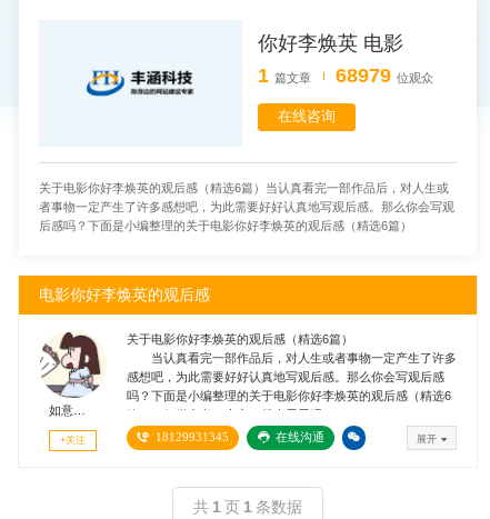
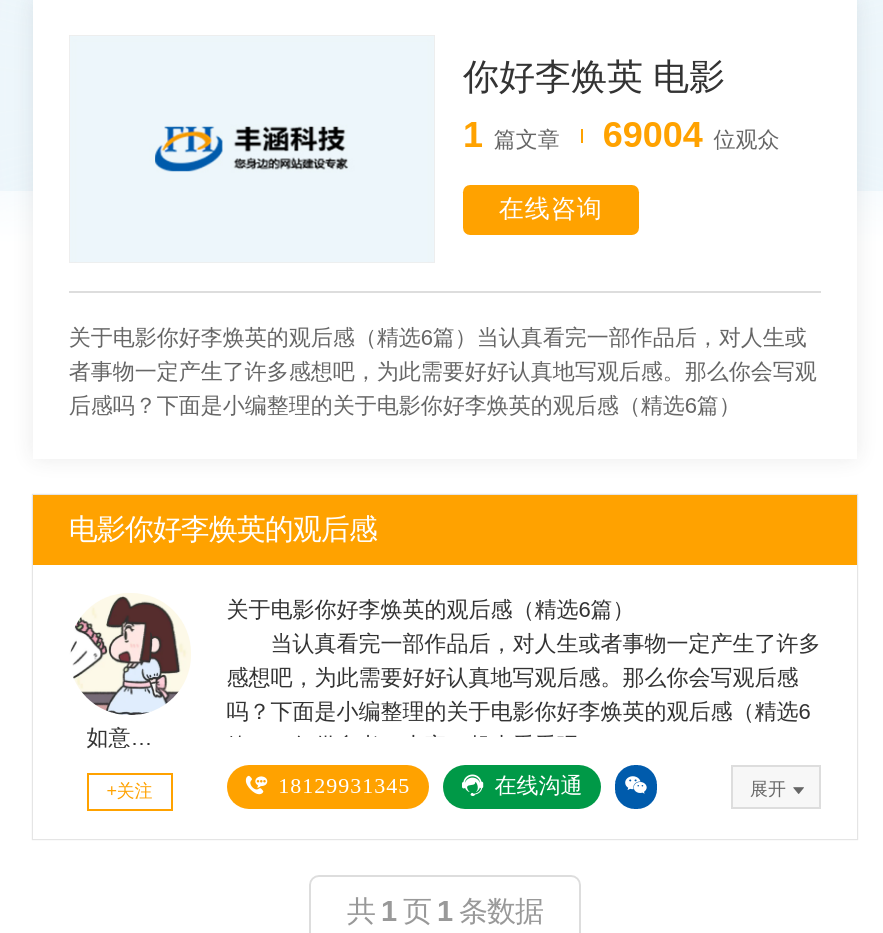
[258,64,434,86] 1 篇文章 68979 位观众 -> [463,114,779,154] 1 篇文章 69004 位观众

